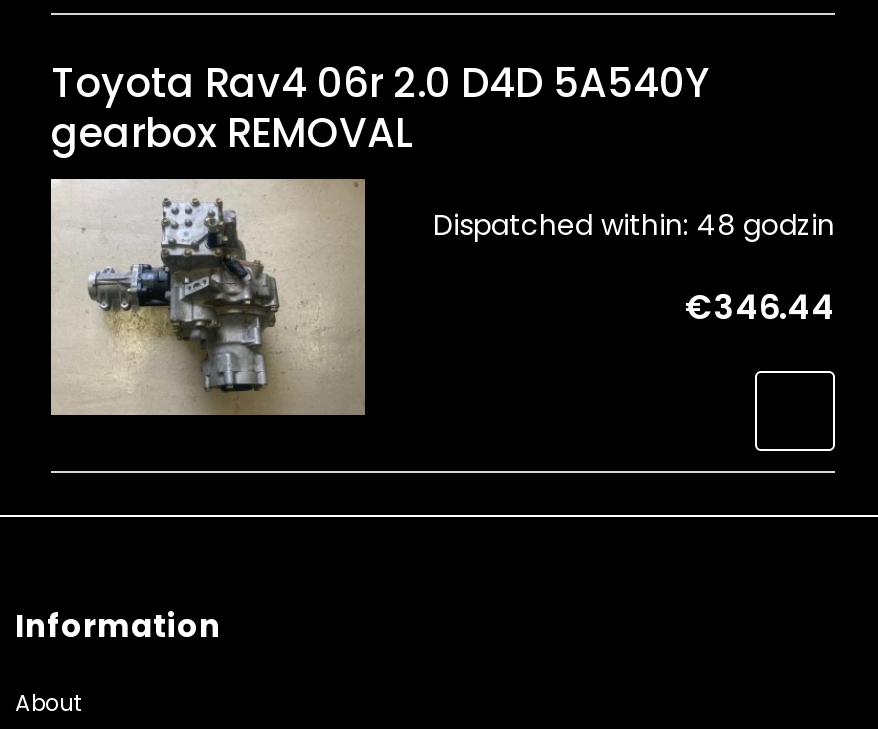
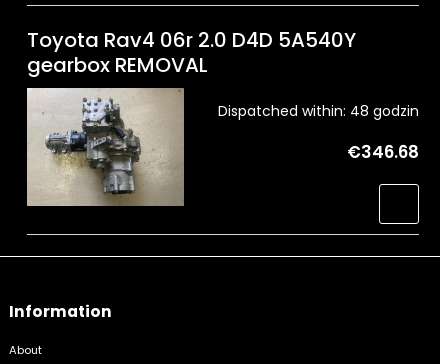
[685,284,835,332] €346.44 -> [347,140,419,164] €346.68

